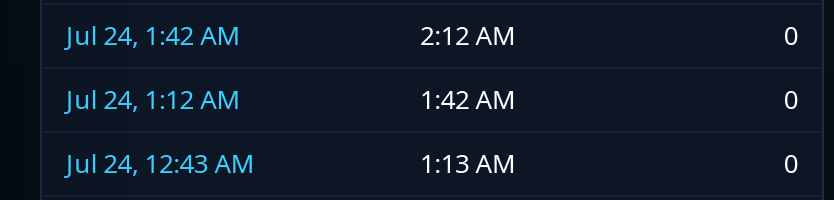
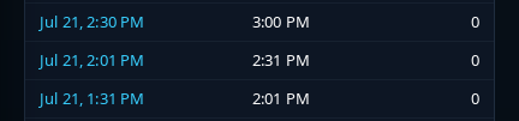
[66,17,516,53] Jul 24, 1:42 AM | 2:12 AM -> [40,11,310,32] Jul 21, 2:30 PM | 3:00 PM
[66,81,516,117] Jul 24, 1:12 AM | 1:42 AM -> [40,49,310,71] Jul 21, 2:01 PM | 2:31 PM
[66,145,516,181] Jul 24, 12:43 AM | 1:13 AM -> [40,88,310,109] Jul 21, 1:31 PM | 2:01 PM

